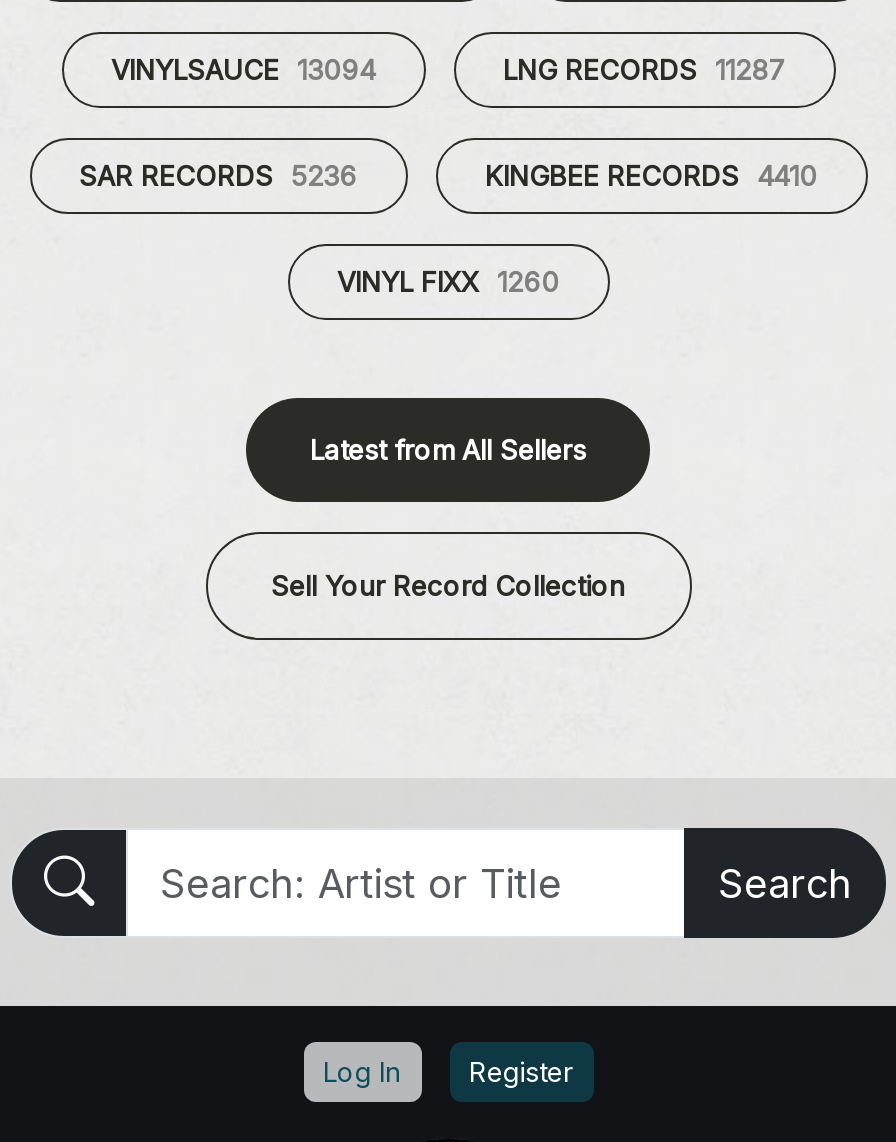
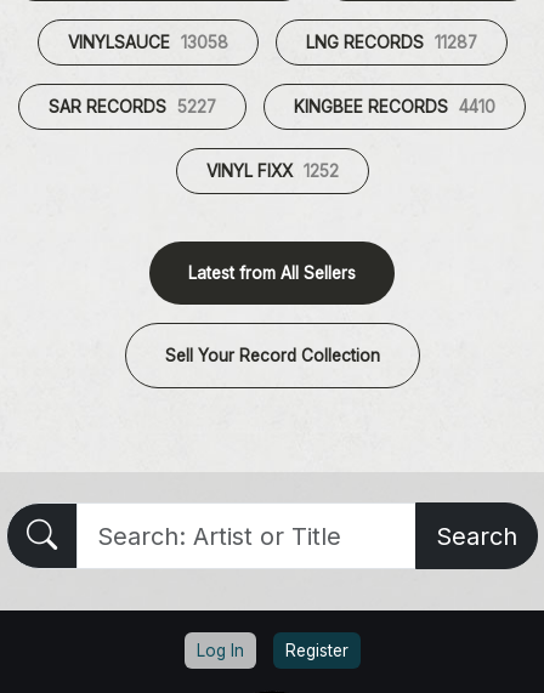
[111,54,375,86] VINYLSAUCE 13094 -> [67,33,228,52] VINYLSAUCE 13058
[79,160,357,192] SAR RECORDS 5236 -> [49,97,216,117] SAR RECORDS 5227
[337,266,559,298] VINYL FIXX 1260 -> [206,161,338,181] VINYL FIXX 1252

